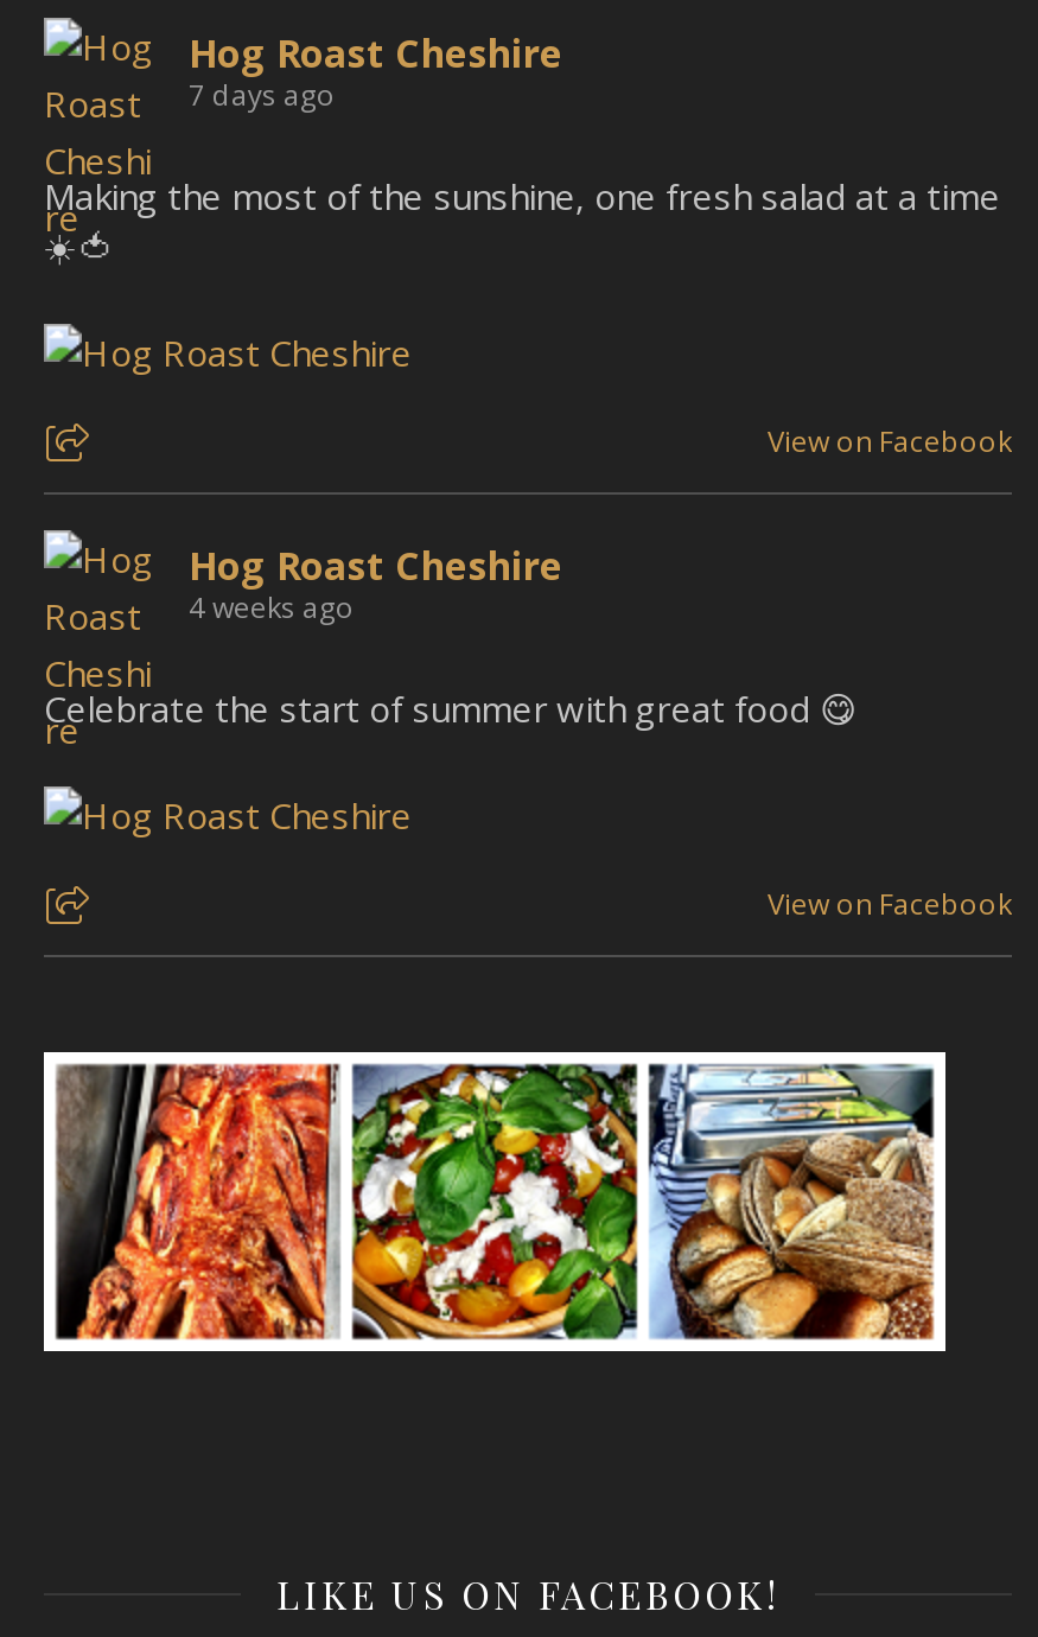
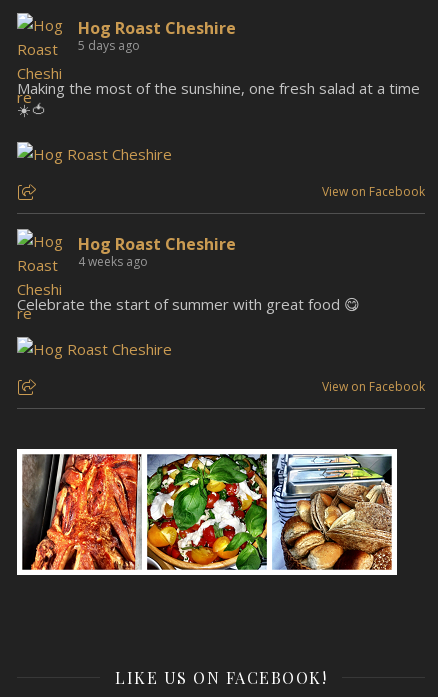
[189,74,336,114] 7 days ago -> [78,37,140,54] 5 days ago

